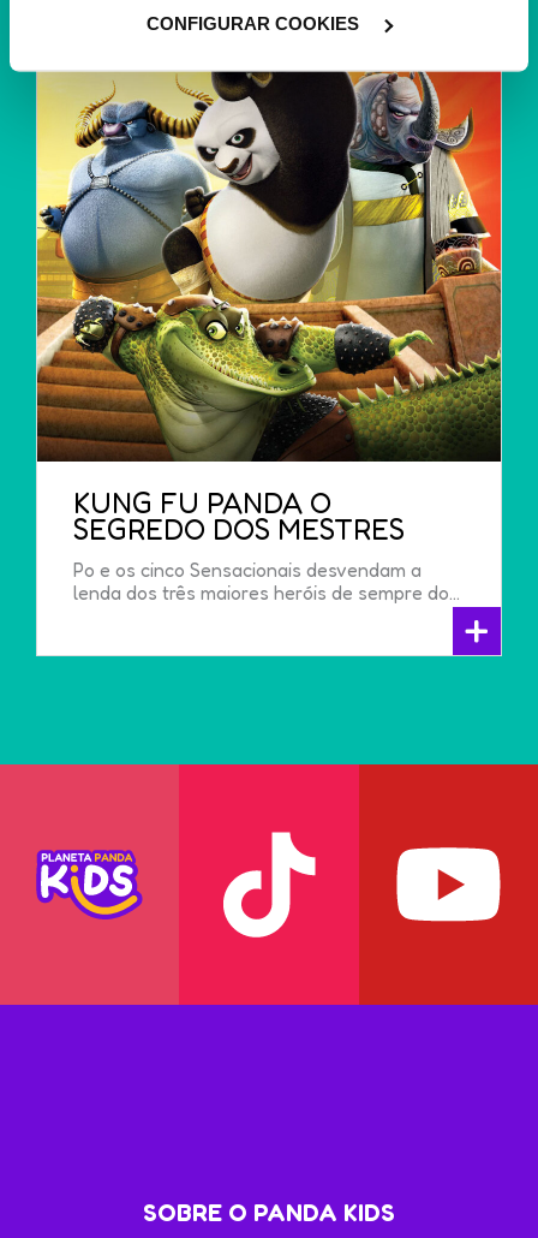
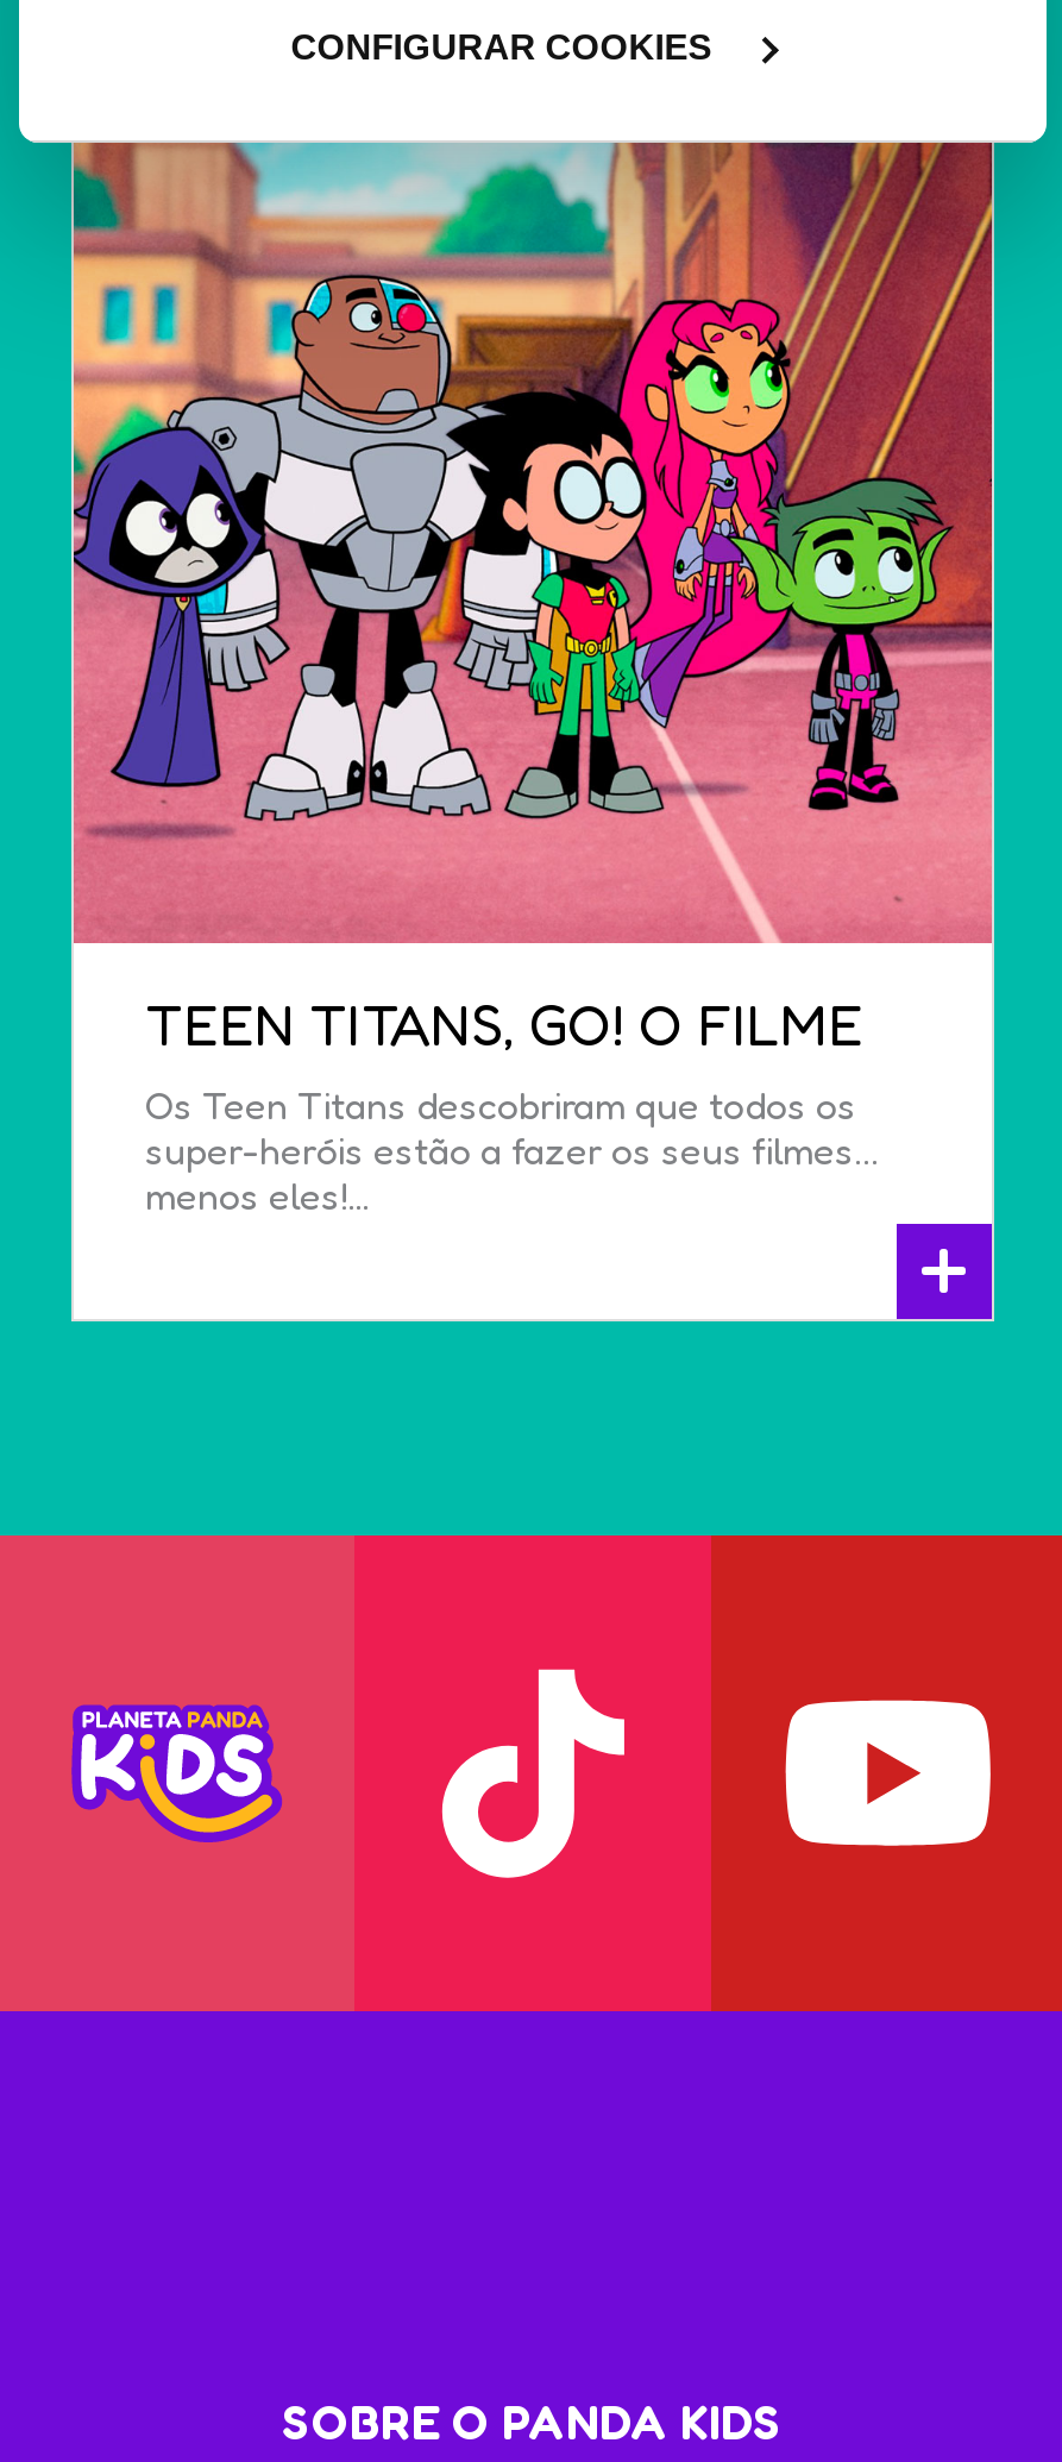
[36,71,502,605] [image] | KUNG FU PANDA O | SEGREDO DOS MESTRES | Po e os cinco Sensacionais desvendam a | lenda dos três maiores heróis de sempre do... -> [71,140,994,1219] [image] | TEEN TITANS, GO! O FILME | Os Teen Titans descobriram que todos os | super-heróis estão a fazer os seus filmes… | menos eles!...

